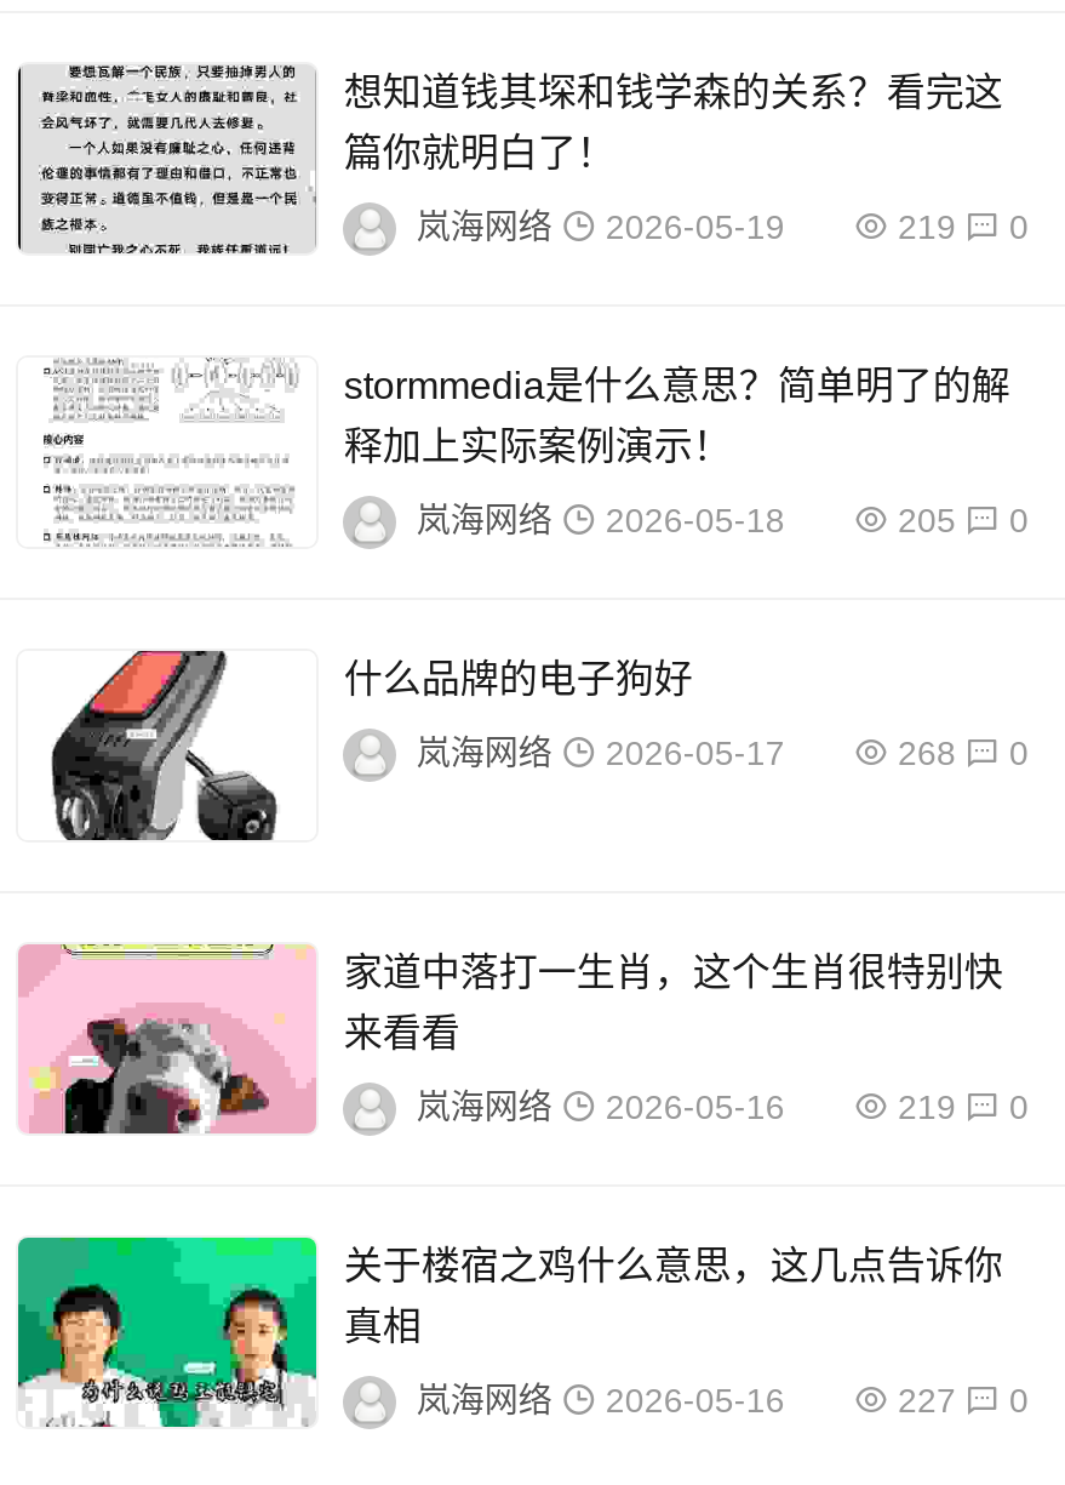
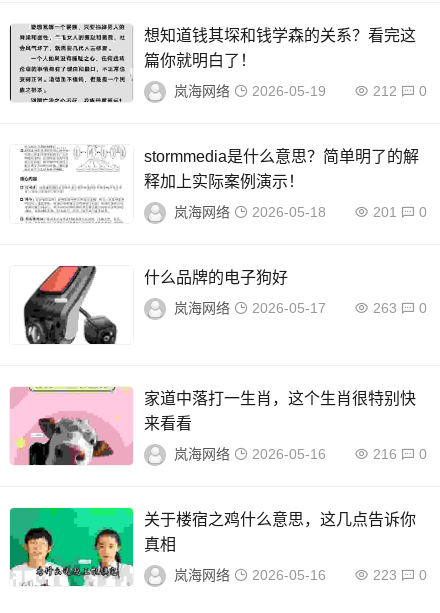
[888,207,1029,246] 219 0 -> [369,83,427,99] 212 0
[888,501,1029,539] 205 0 -> [369,204,427,220] 201 0
[888,733,1029,772] 268 0 -> [369,300,427,316] 263 0
[888,1087,1029,1126] 219 0 -> [369,446,427,462] 216 0
[888,1381,1029,1420] 227 0 -> [369,567,427,583] 223 0

